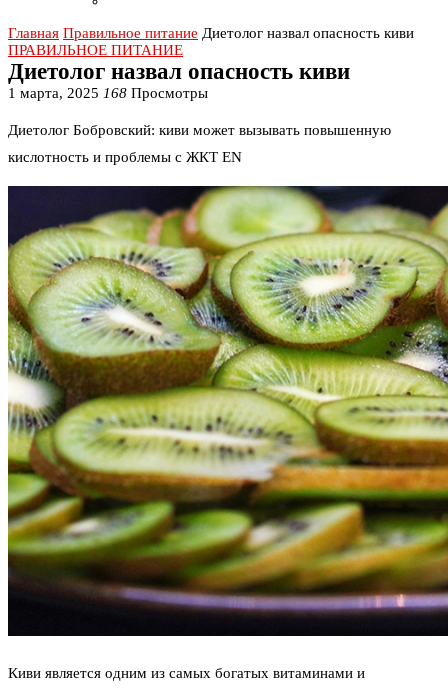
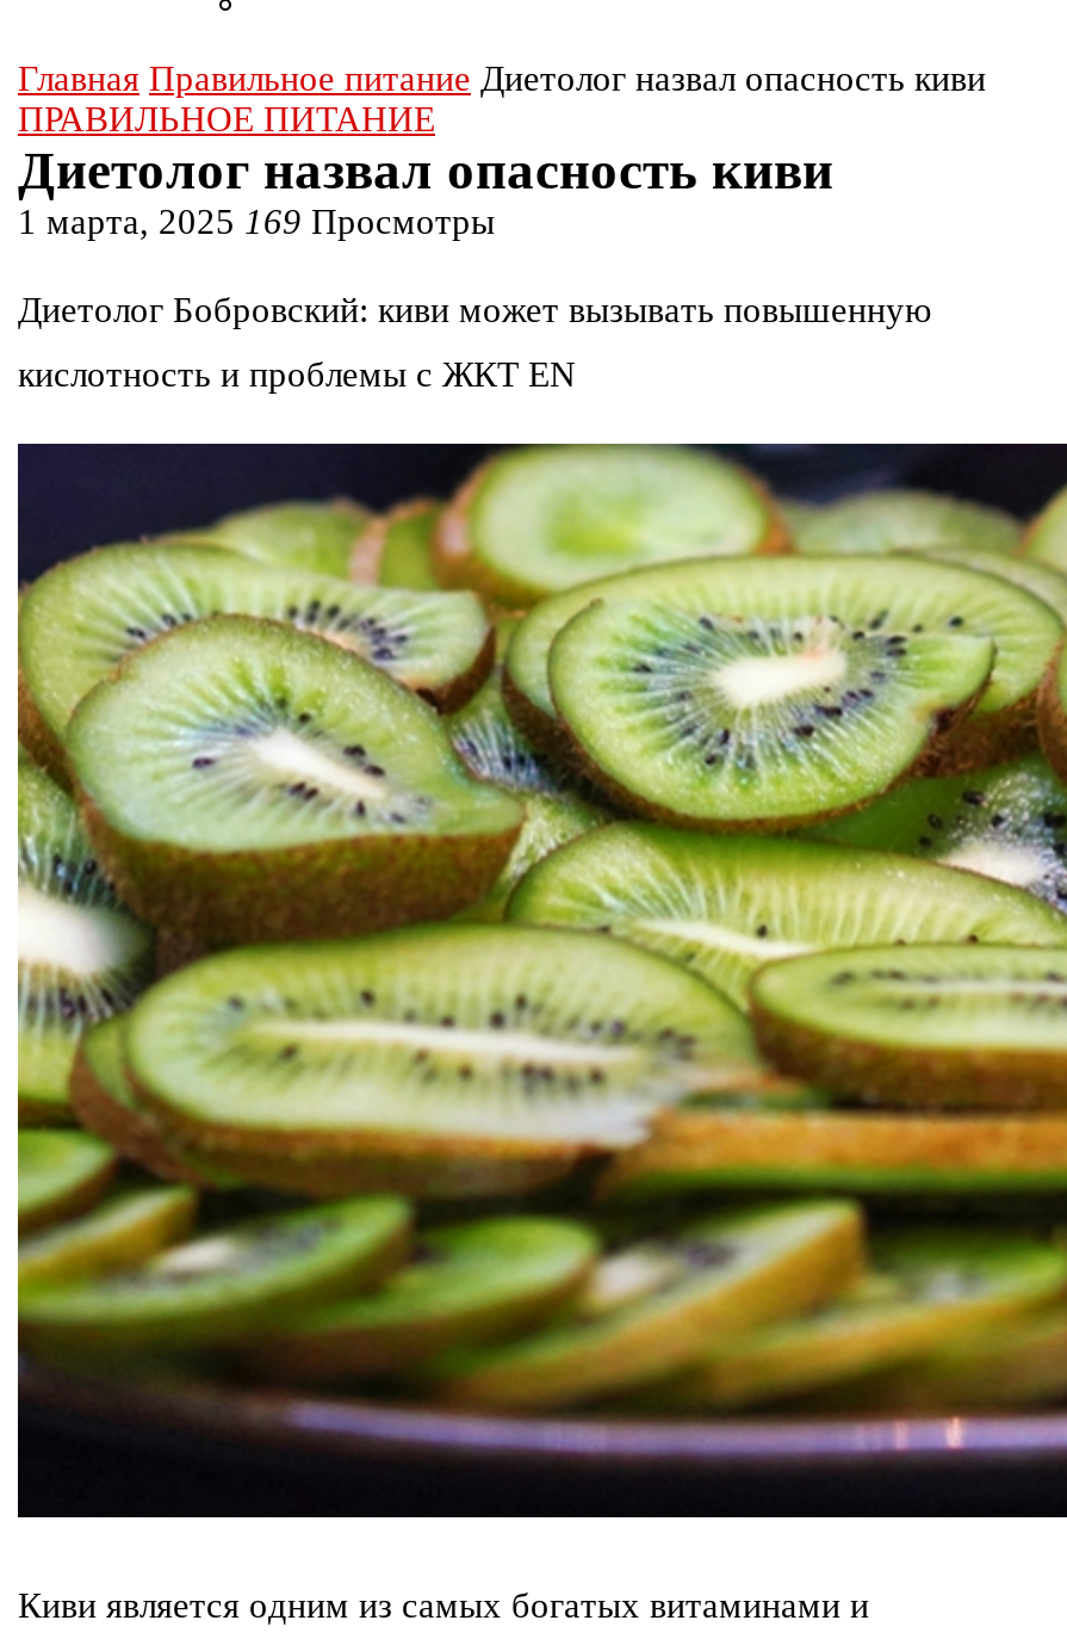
[8,85,208,101] 1 марта, 2025 168 Просмотры -> [18,203,495,241] 1 марта, 2025 169 Просмотры

